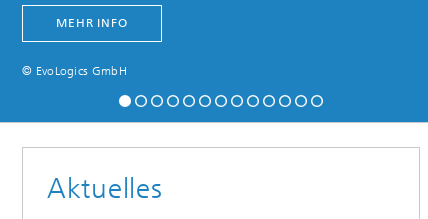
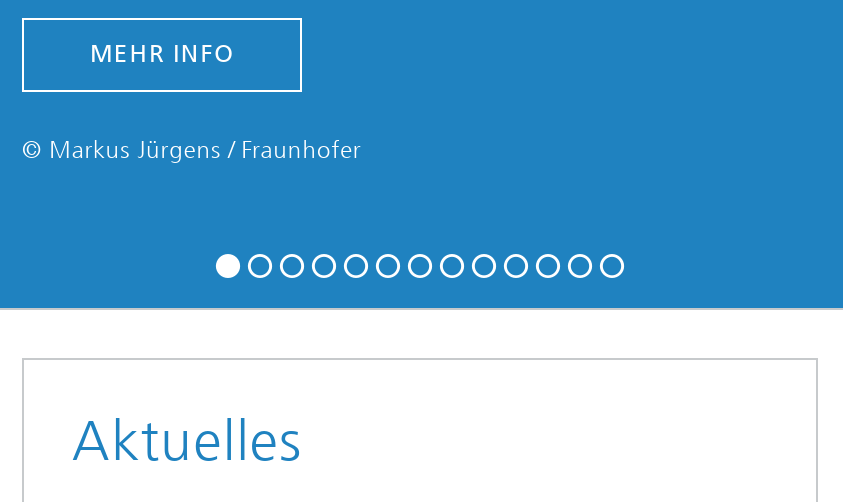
[22,64,127,78] © EvoLogics GmbH -> [22,135,361,163] © Markus Jürgens / Fraunhofer

